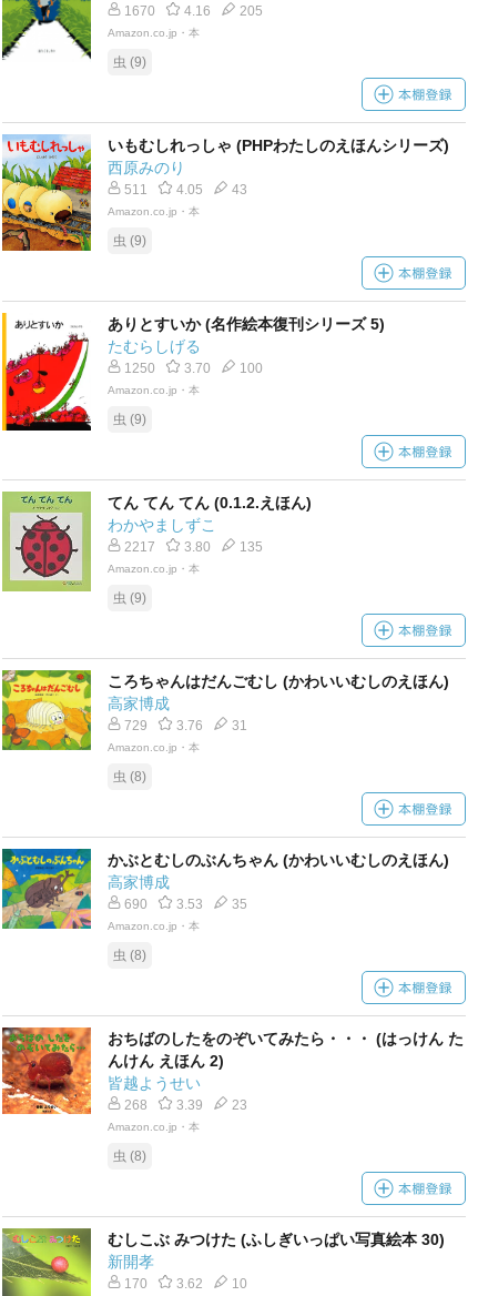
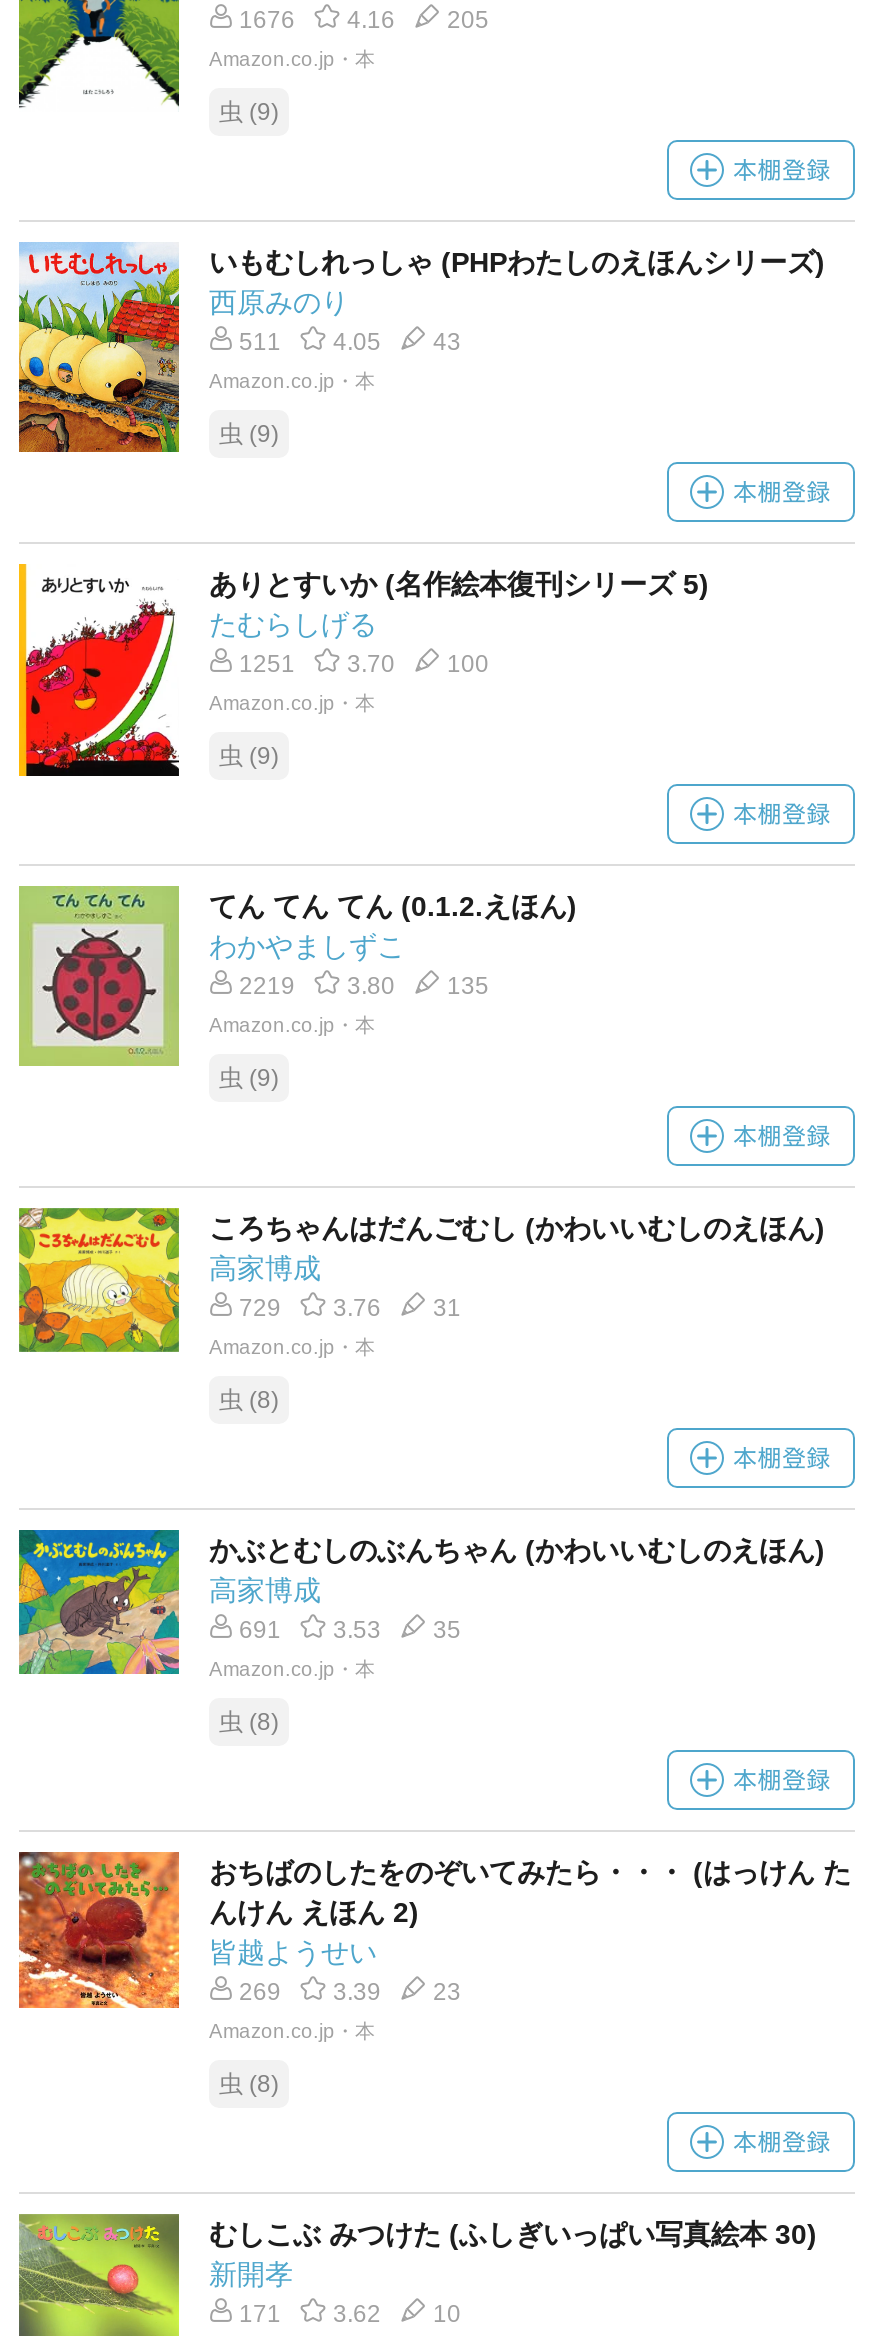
[124,3,263,19] 1670 4.16 205 -> [239,6,489,34] 1676 4.16 205
[124,361,263,376] 1250 3.70 100 -> [239,650,489,678] 1251 3.70 100
[124,539,263,555] 2217 3.80 135 -> [239,972,489,1000] 2219 3.80 135
[124,897,247,912] 690 3.53 35 -> [239,1616,461,1644] 691 3.53 35
[124,1097,247,1113] 268 3.39 23 -> [239,1978,461,2006] 269 3.39 23
[124,1276,247,1292] 170 3.62 10 -> [239,2300,461,2328] 171 3.62 10

